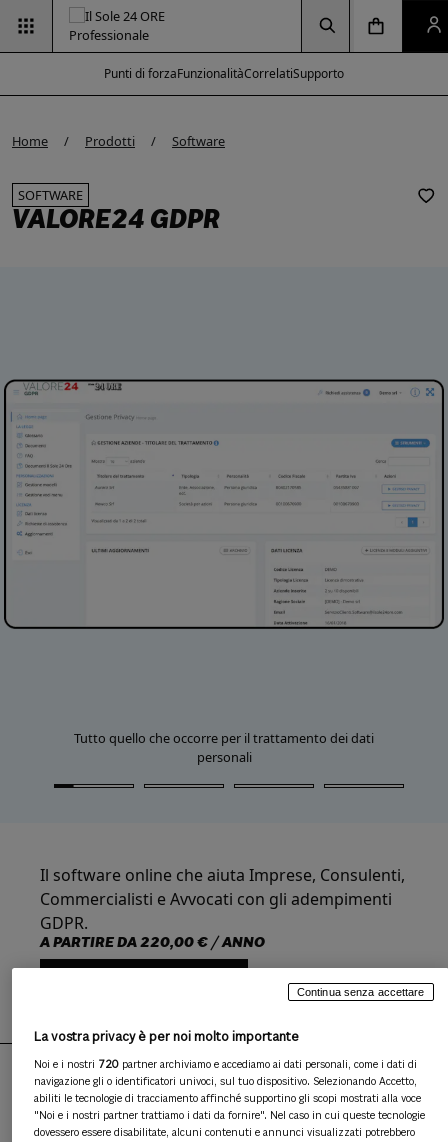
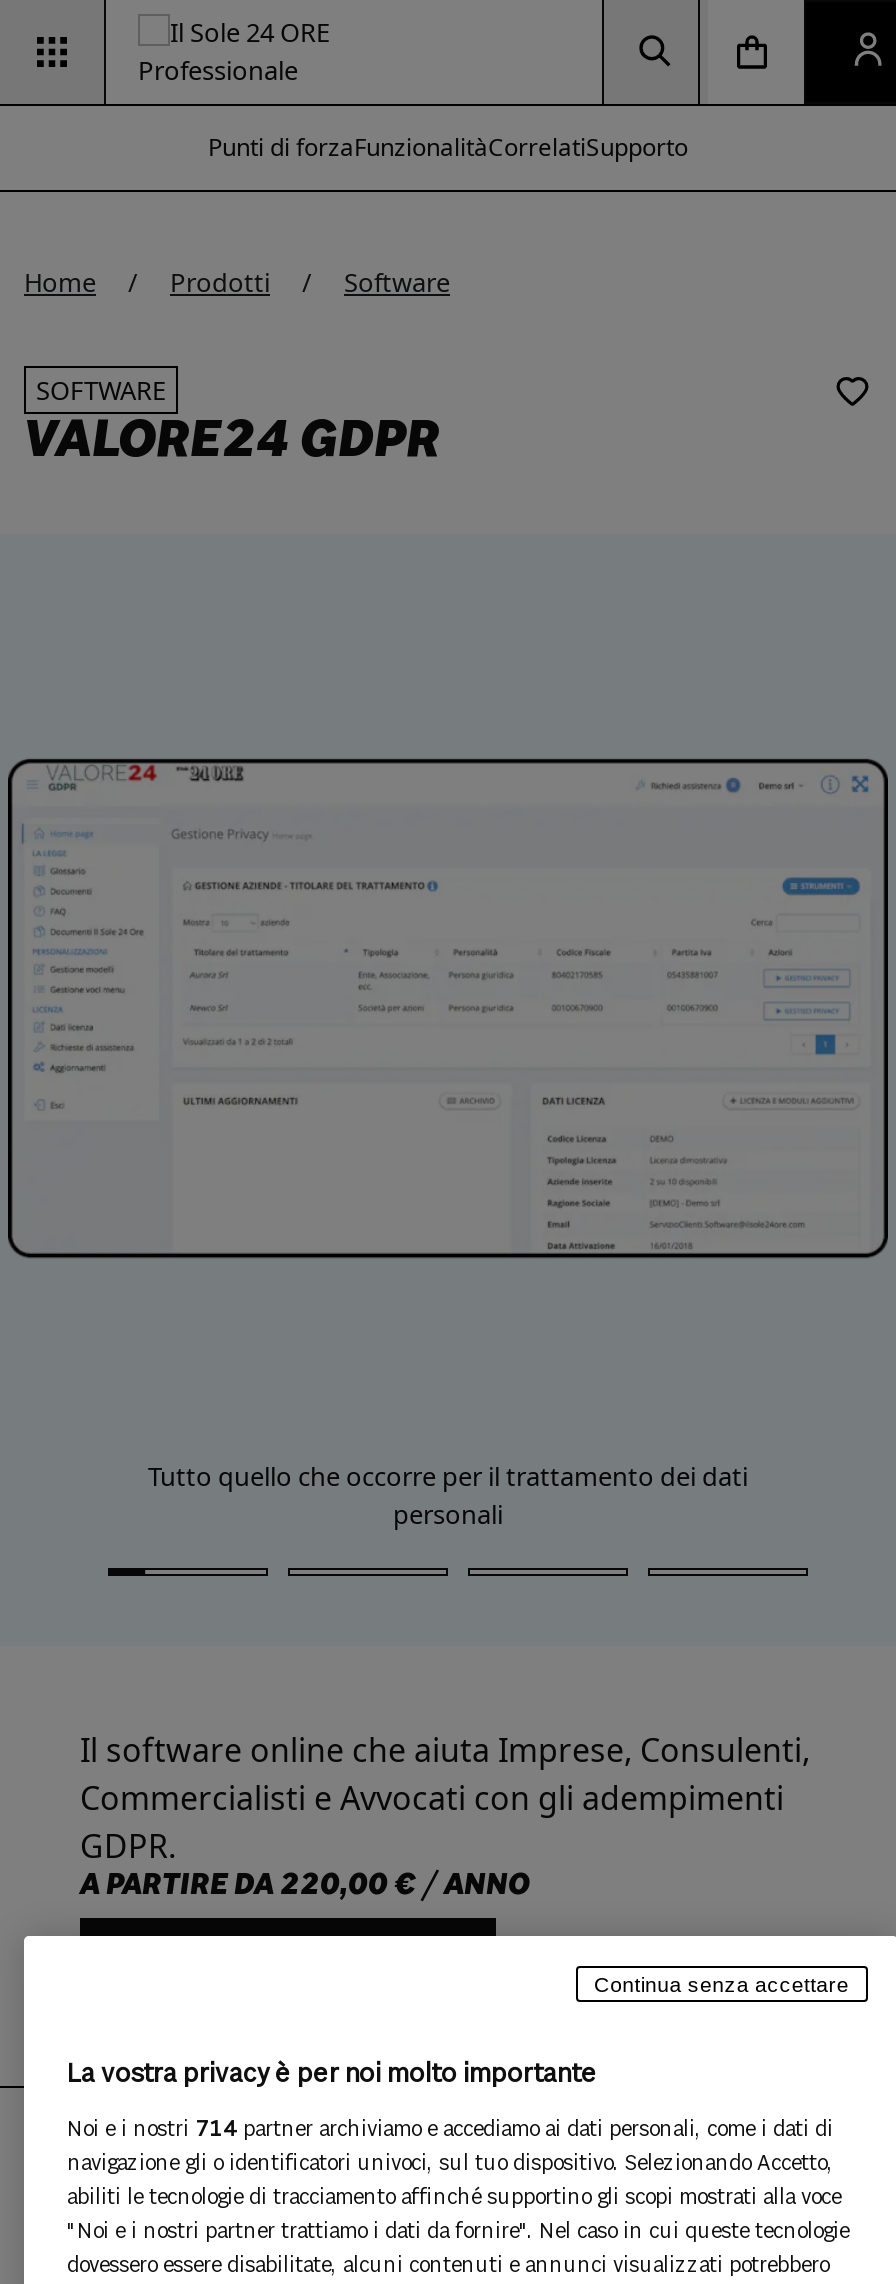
[33,1059,416,1071] Noi e i nostri 720 partner archiviamo e accediamo ai dati personali, come i dati di -> [67,2119,833,2143] Noi e i nostri 714 partner archiviamo e accediamo ai dati personali, come i dati di

